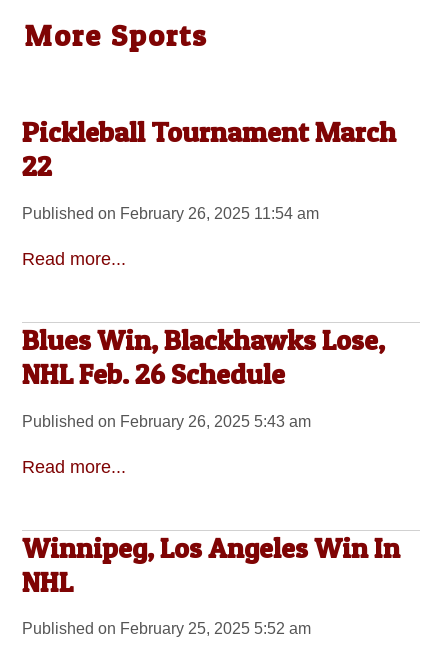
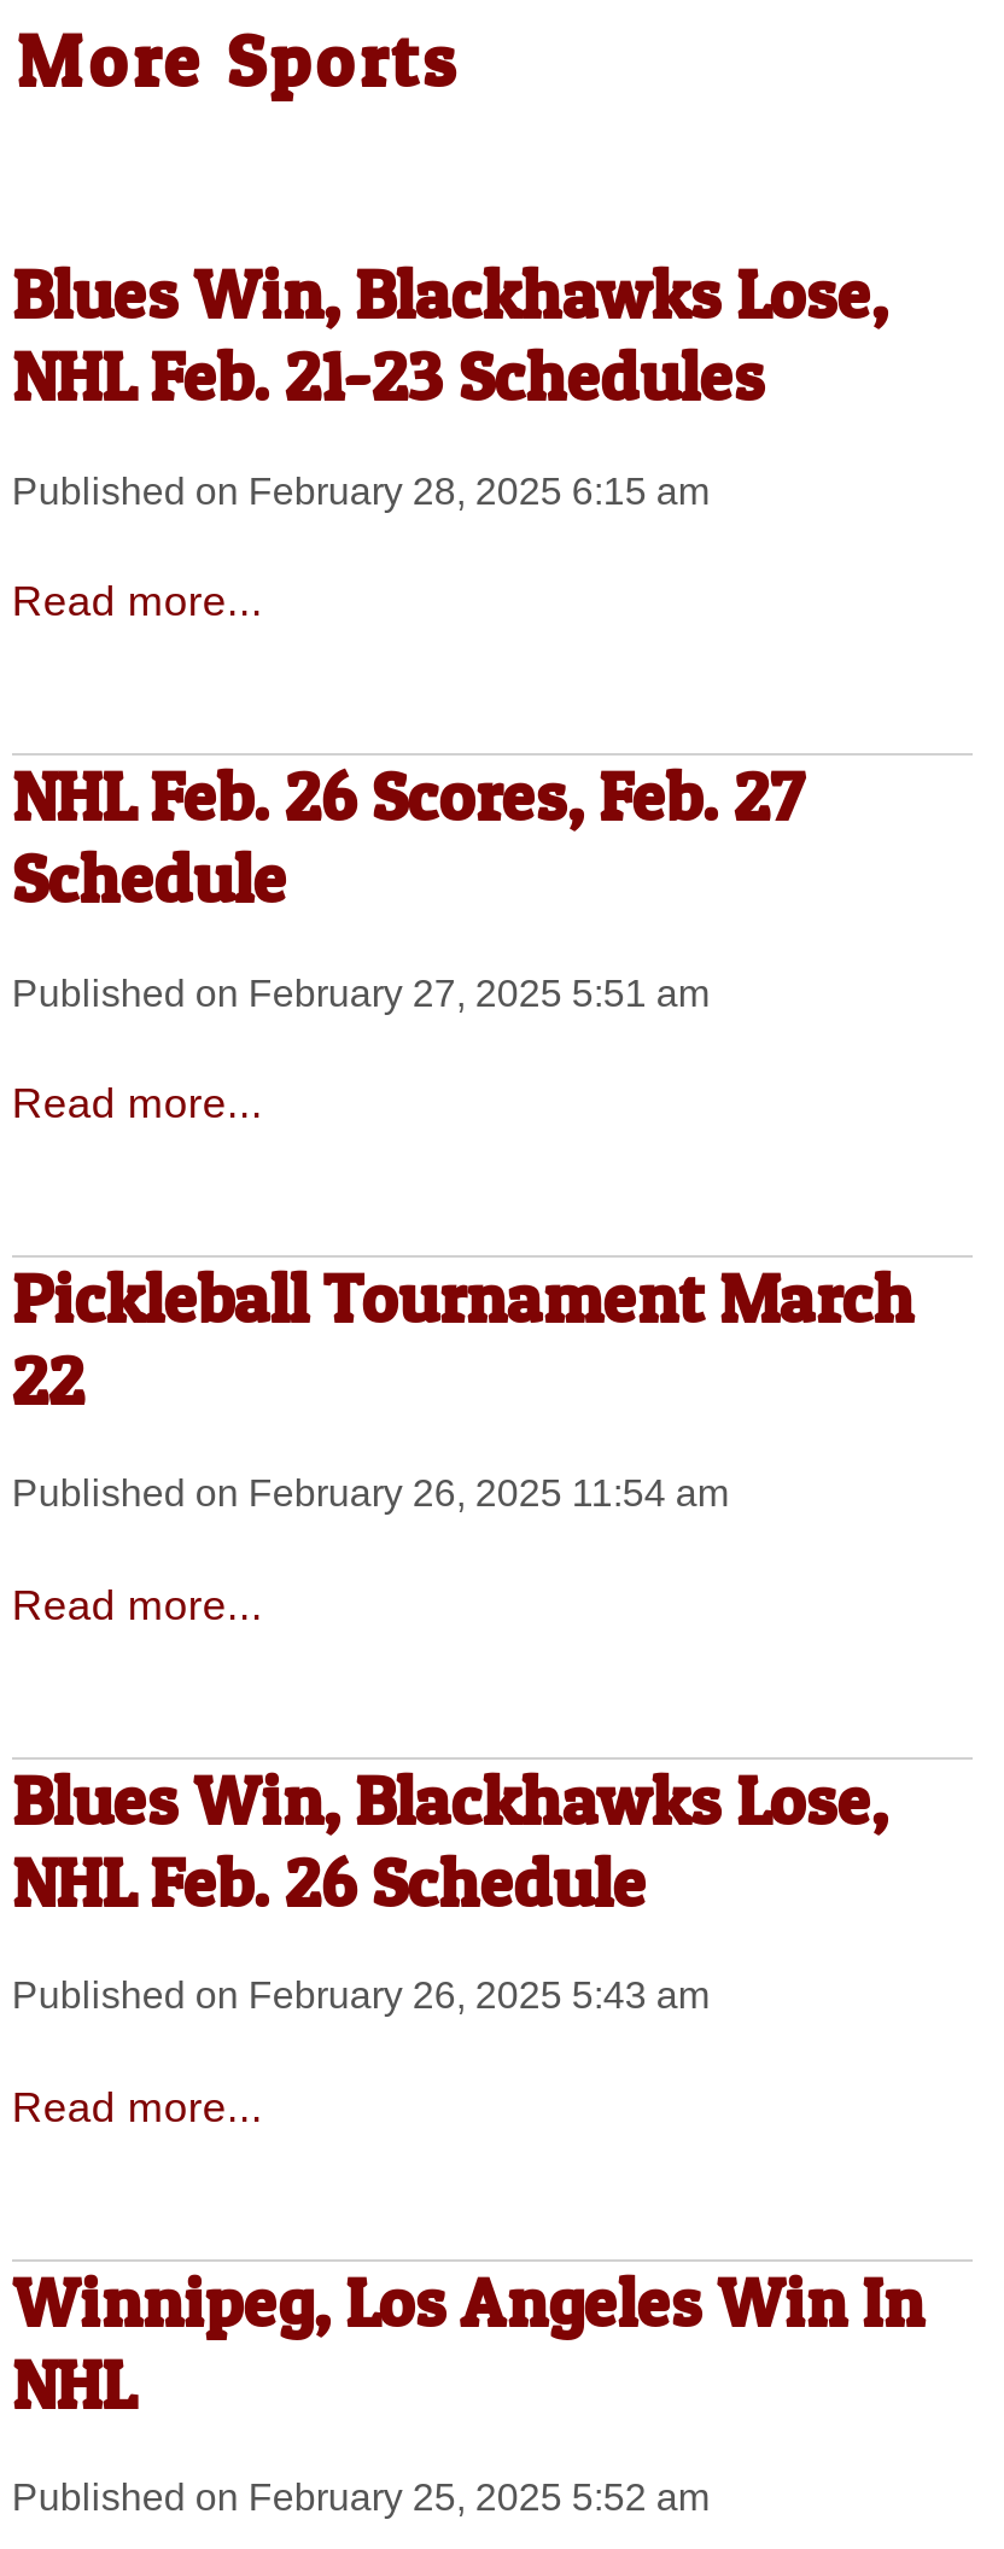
none -> [12,254,888,1127] Blues Win, Blackhawks Lose, | NHL Feb. 21-23 Schedules | Published on February 28, 2025 6:15 am | Read more... | NHL Feb. 26 Scores, Feb. 27 | Schedule | Published on February 27, 2025 5:51 am | Read more...

